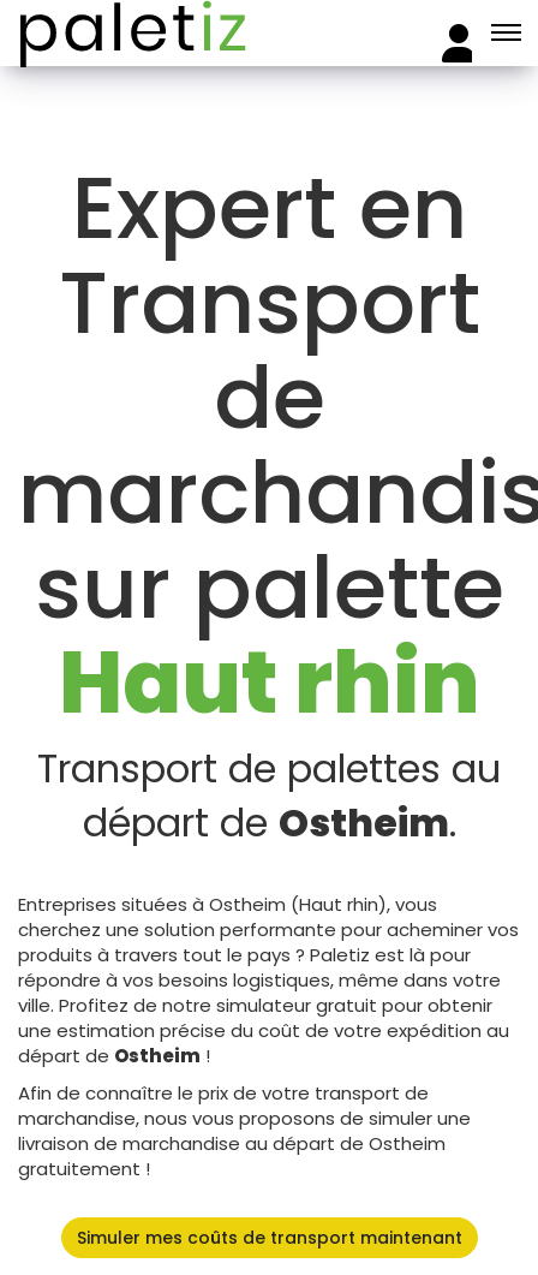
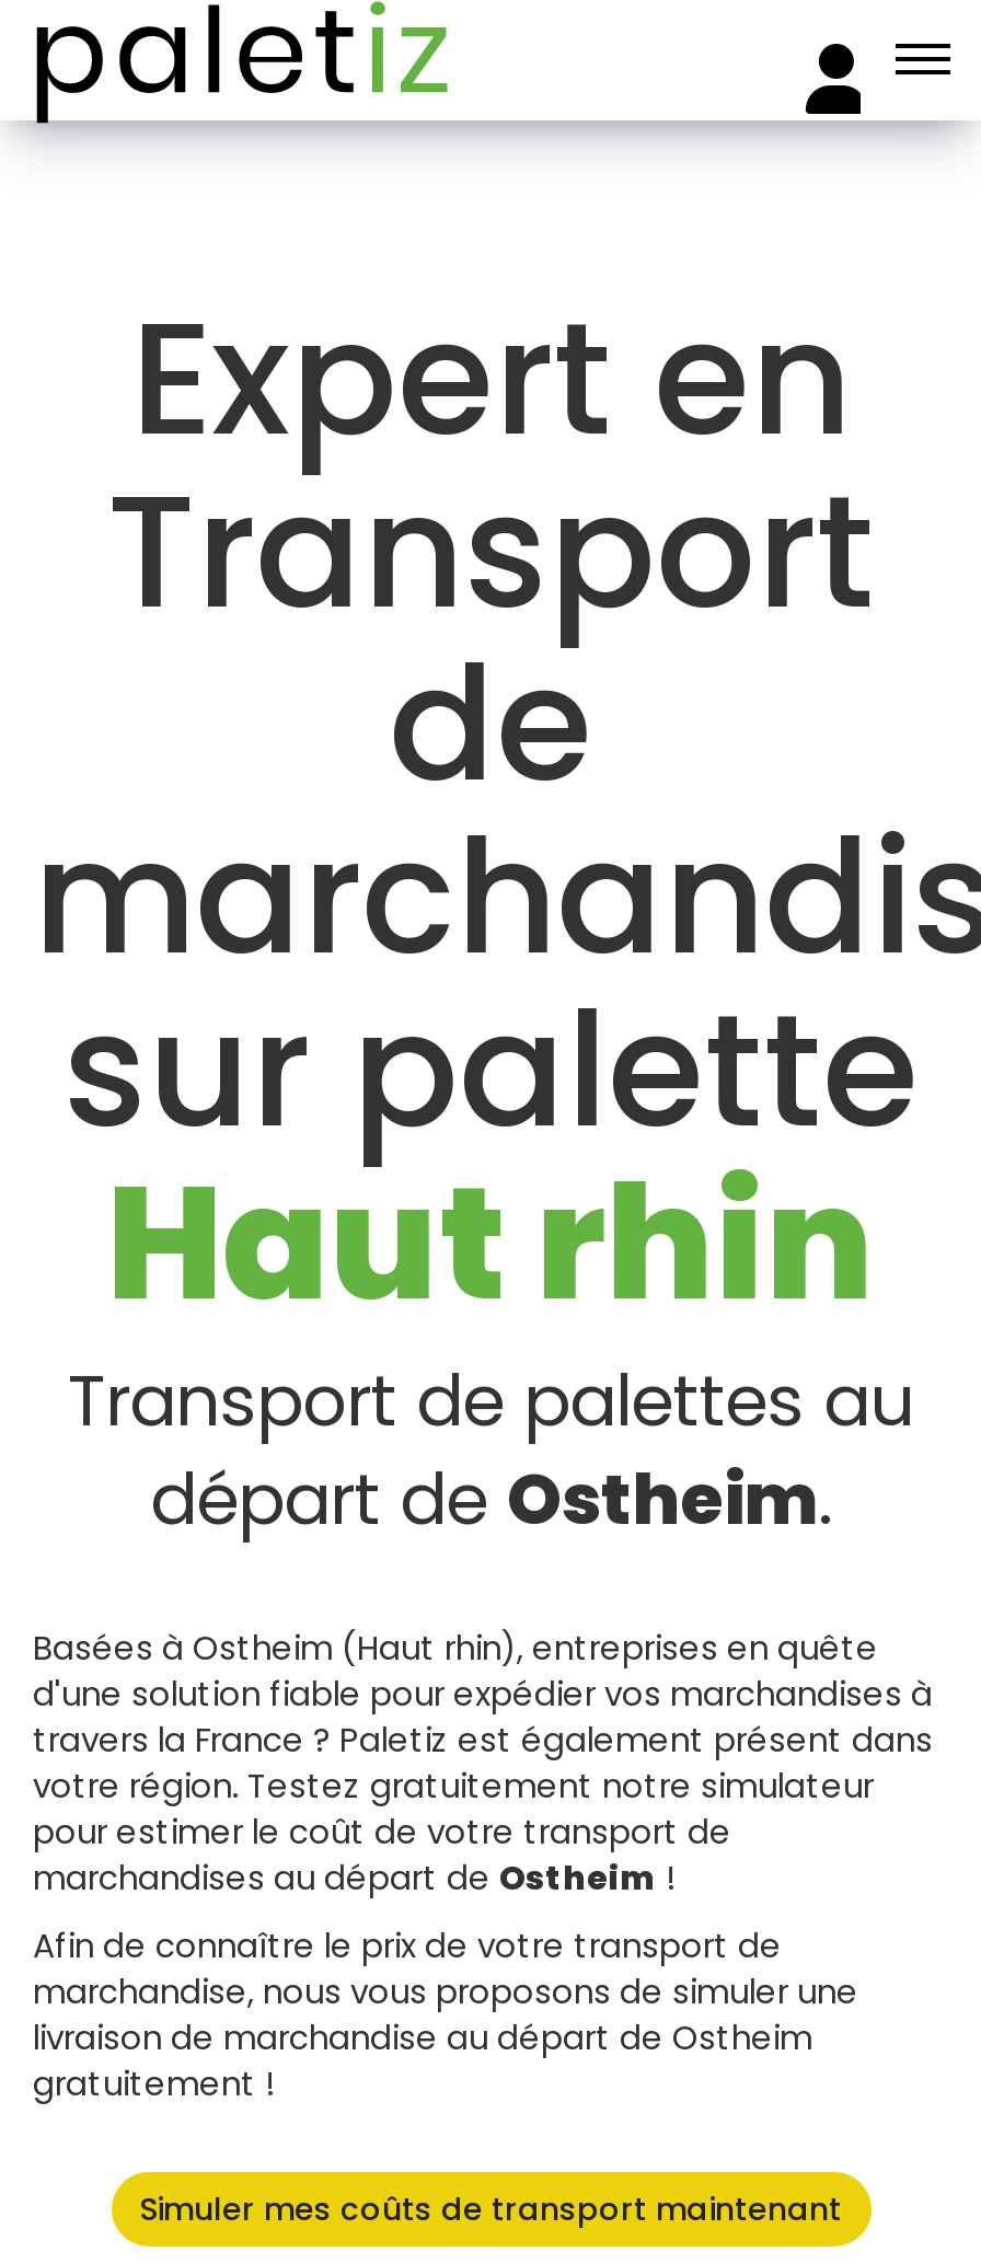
[18,892,519,1068] Entreprises situées à Ostheim (Haut rhin), vous | cherchez une solution performante pour acheminer vos | produits à travers tout le pays ? Paletiz est là pour | répondre à vos besoins logistiques, même dans votre | ville. Profitez de notre simulateur gratuit pour obtenir | une estimation précise du coût de votre expédition au | départ de Ostheim! -> [33,1625,933,1901] Basées à Ostheim (Haut rhin), entreprises en quête | d'une solution fiable pour expédier vos marchandises à | travers la France ? Paletiz est également présent dans | votre région. Testez gratuitement notre simulateur | pour estimer le coût de votre transport de | marchandises au départ de Ostheim!

